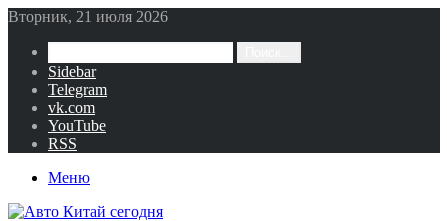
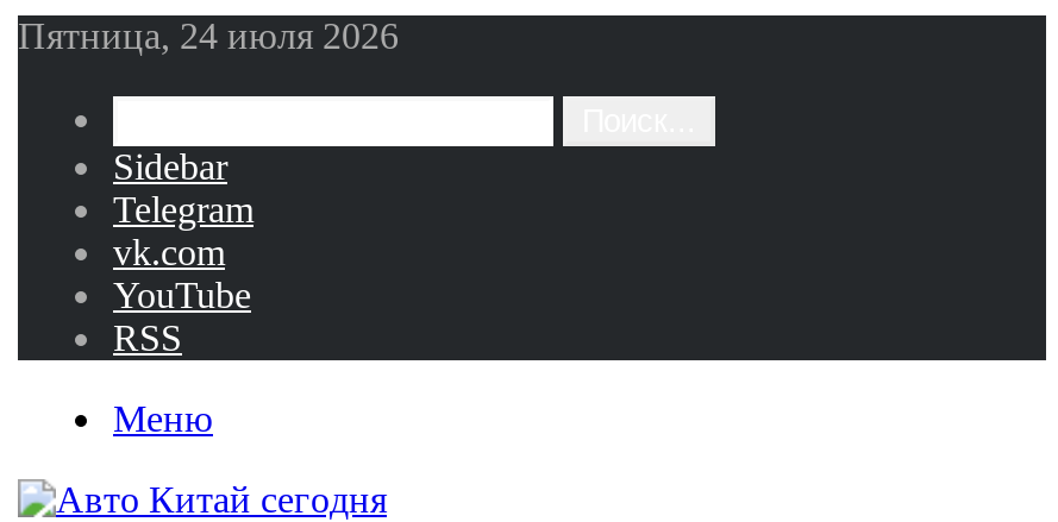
[8,8,168,25] Вторник, 21 июля 2026 -> [18,15,399,56] Пятница, 24 июля 2026

